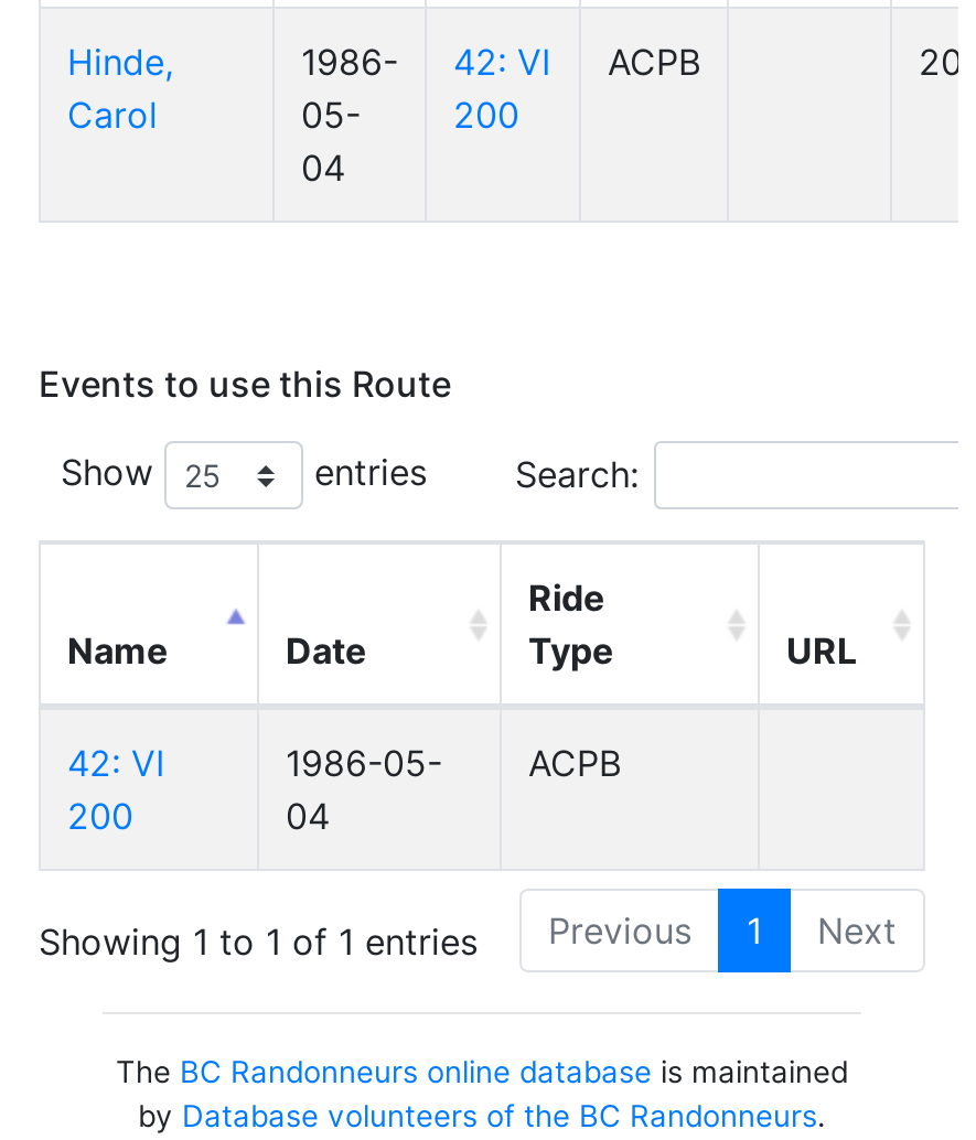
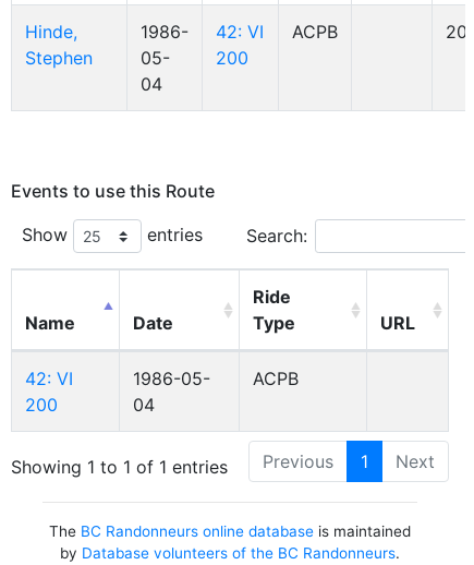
[67,93,158,137] Carol -> [25,47,93,69] Stephen

